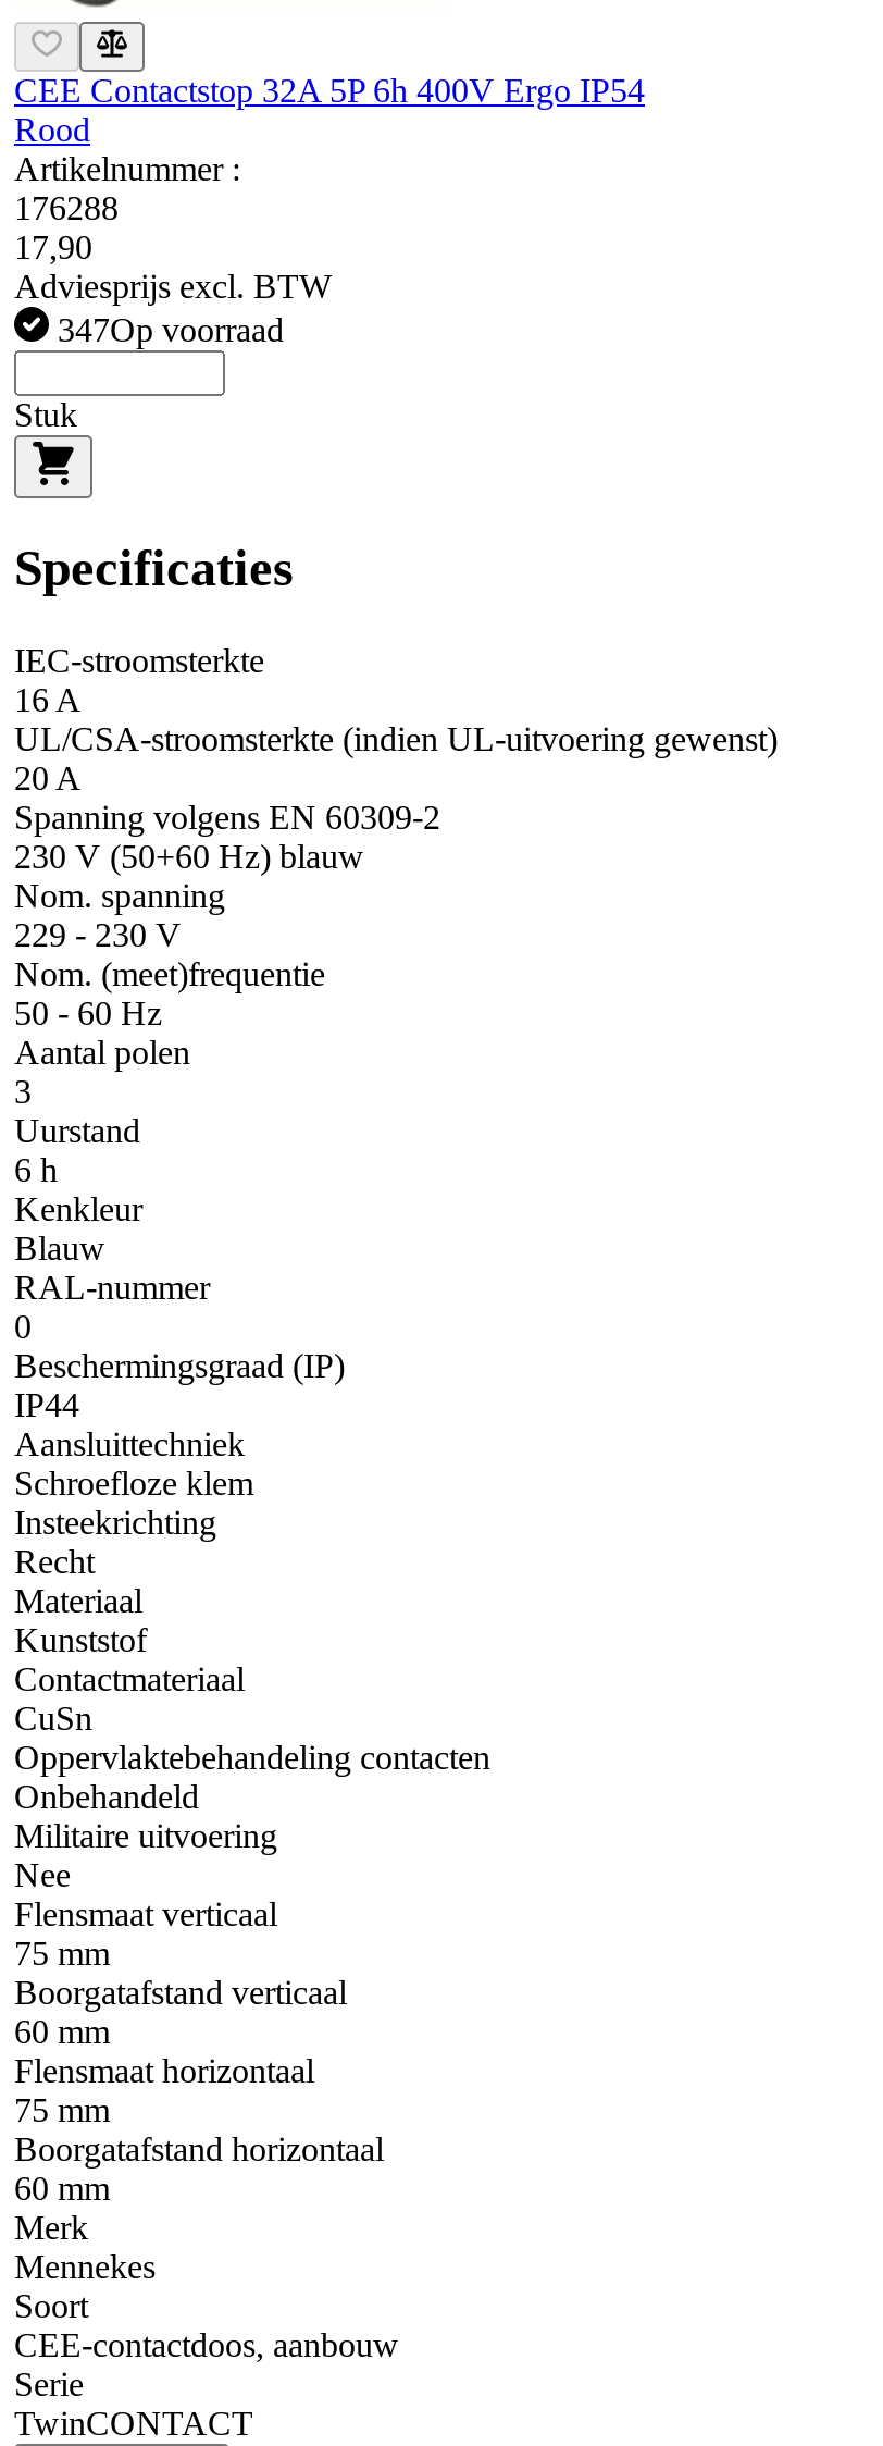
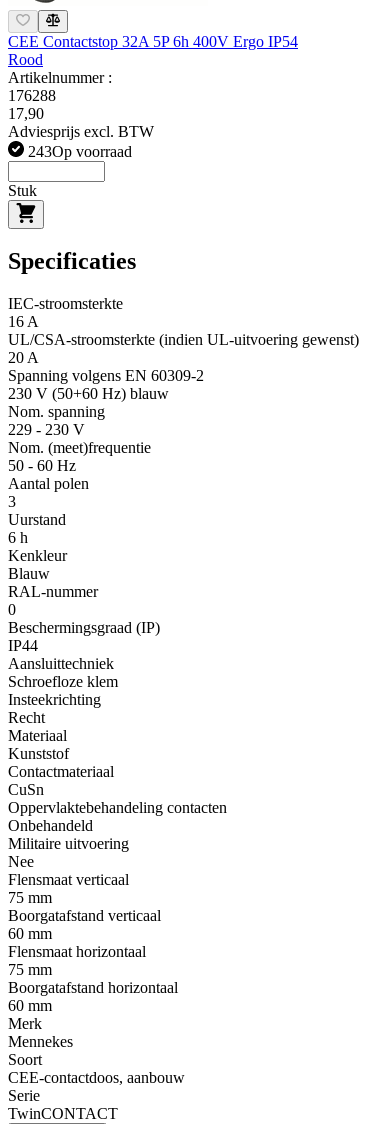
[58,310,284,347] 347Op voorraad -> [28,142,132,159] 243Op voorraad

